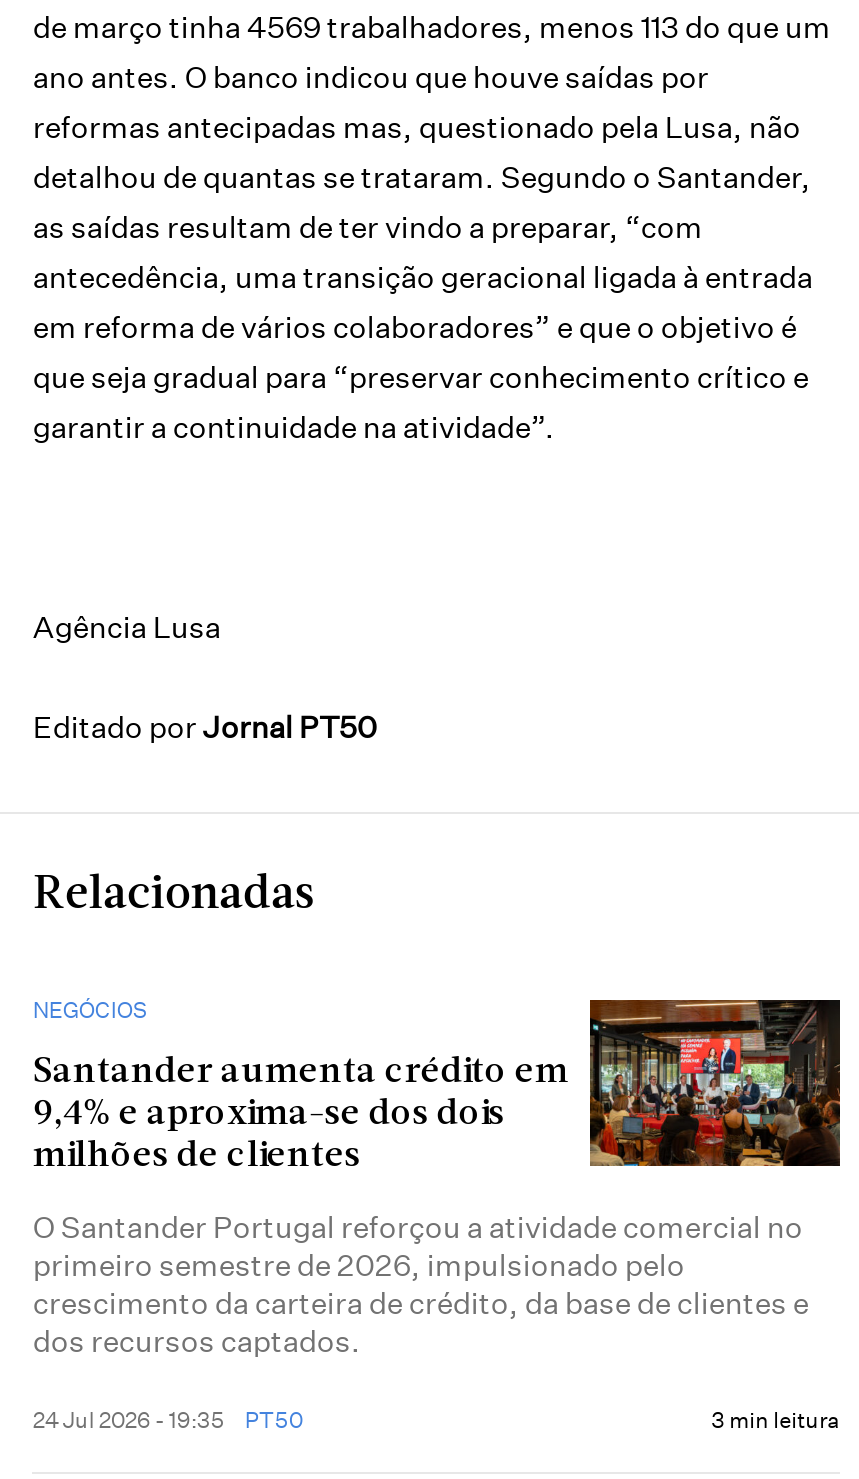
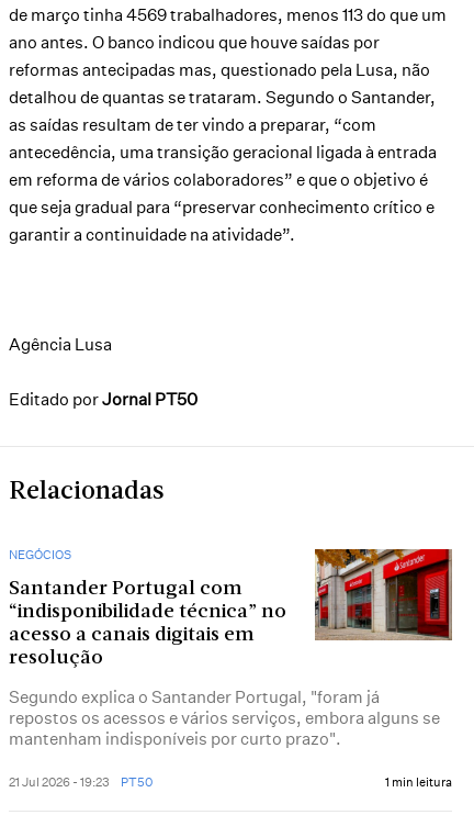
[33,998,840,1177] [image] | Santander aumenta crédito em | 9,4% e aproxima-se dos dois | milhões de clientes -> [9,548,453,669] [image] | Santander Portugal com | “indisponibilidade técnica” no | acesso a canais digitais em | resolução
[33,1209,809,1361] O Santander Portugal reforçou a atividade comercial no | primeiro semestre de 2026, impulsionado pelo | crescimento da carteira de crédito, da base de clientes e | dos recursos captados. -> [9,687,440,749] Segundo explica o Santander Portugal, "foram já | repostos os acessos e vários serviços, embora alguns se | mantenham indisponíveis por curto prazo".
[33,1407,303,1435] 24 Jul 2026 - 19:35 PT50 -> [9,775,153,790] 21 Jul 2026 - 19:23 PT50
[711,1407,839,1435] 3 min leitura -> [385,775,452,790] 1 min leitura

